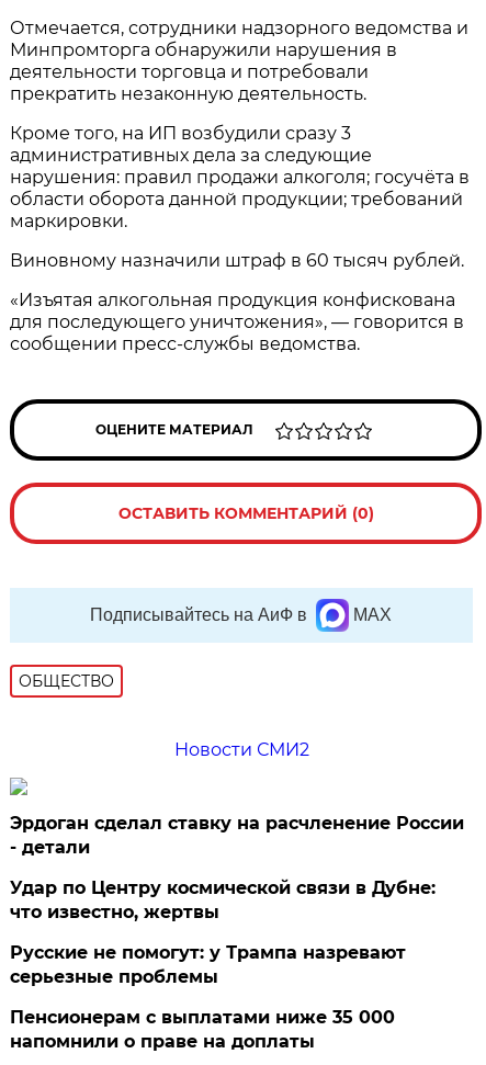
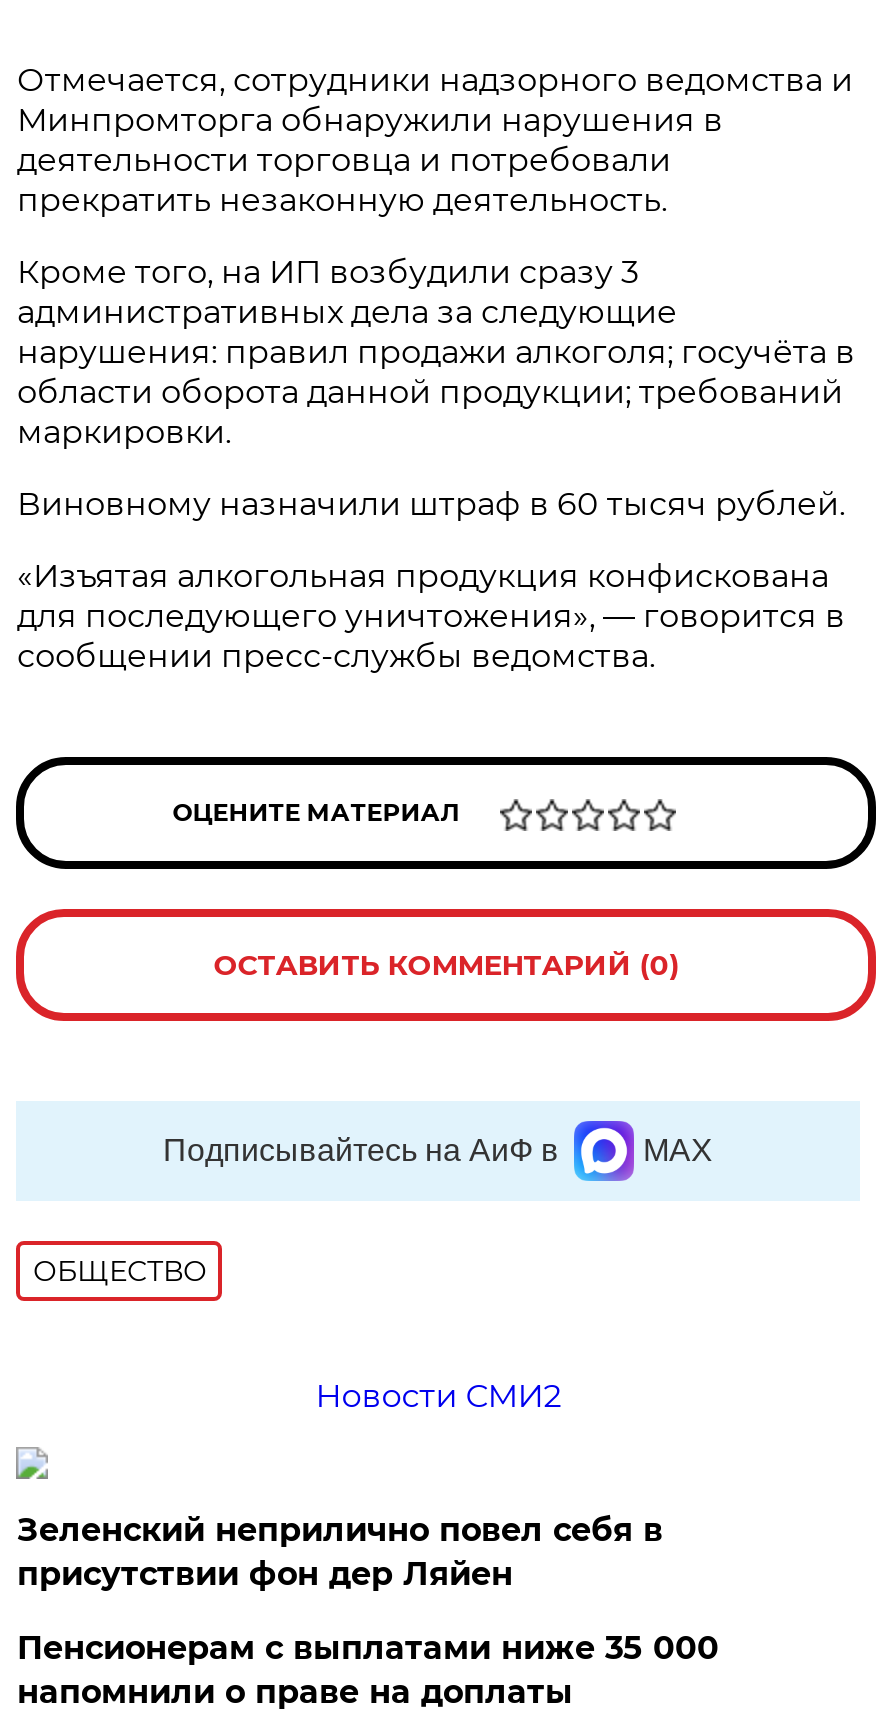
[10,813,464,987] Эрдоган сделал ставку на расчленение России | - детали | Удар по Центру космической связи в Дубне: | что известно, жертвы | Русские не помогут: у Трампа назревают | серьезные проблемы -> [17,1511,663,1593] Зеленский неприлично повел cебя в | присутствии фон дер Ляйен

